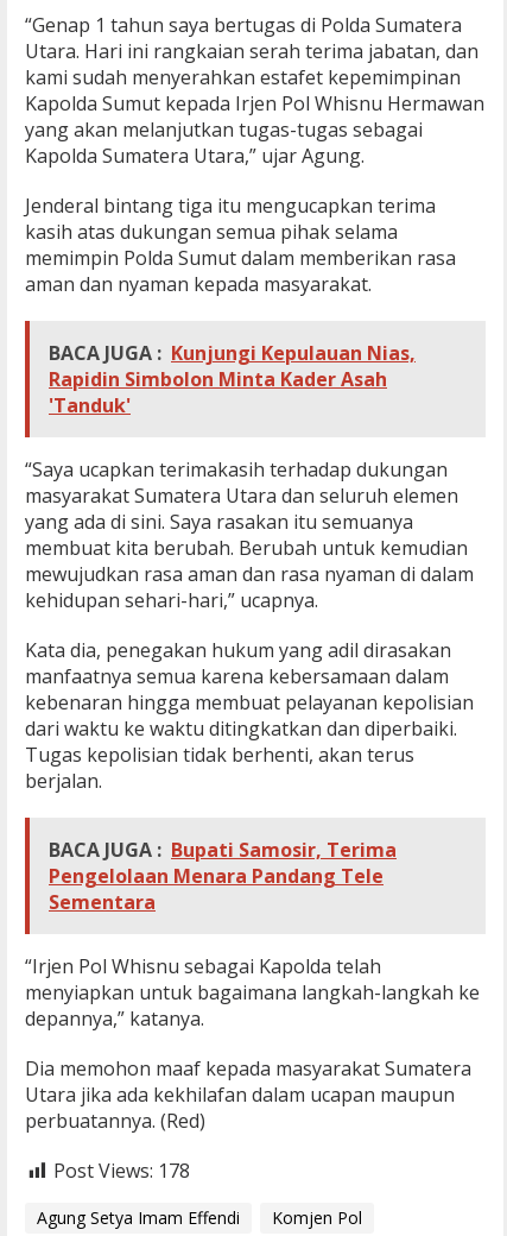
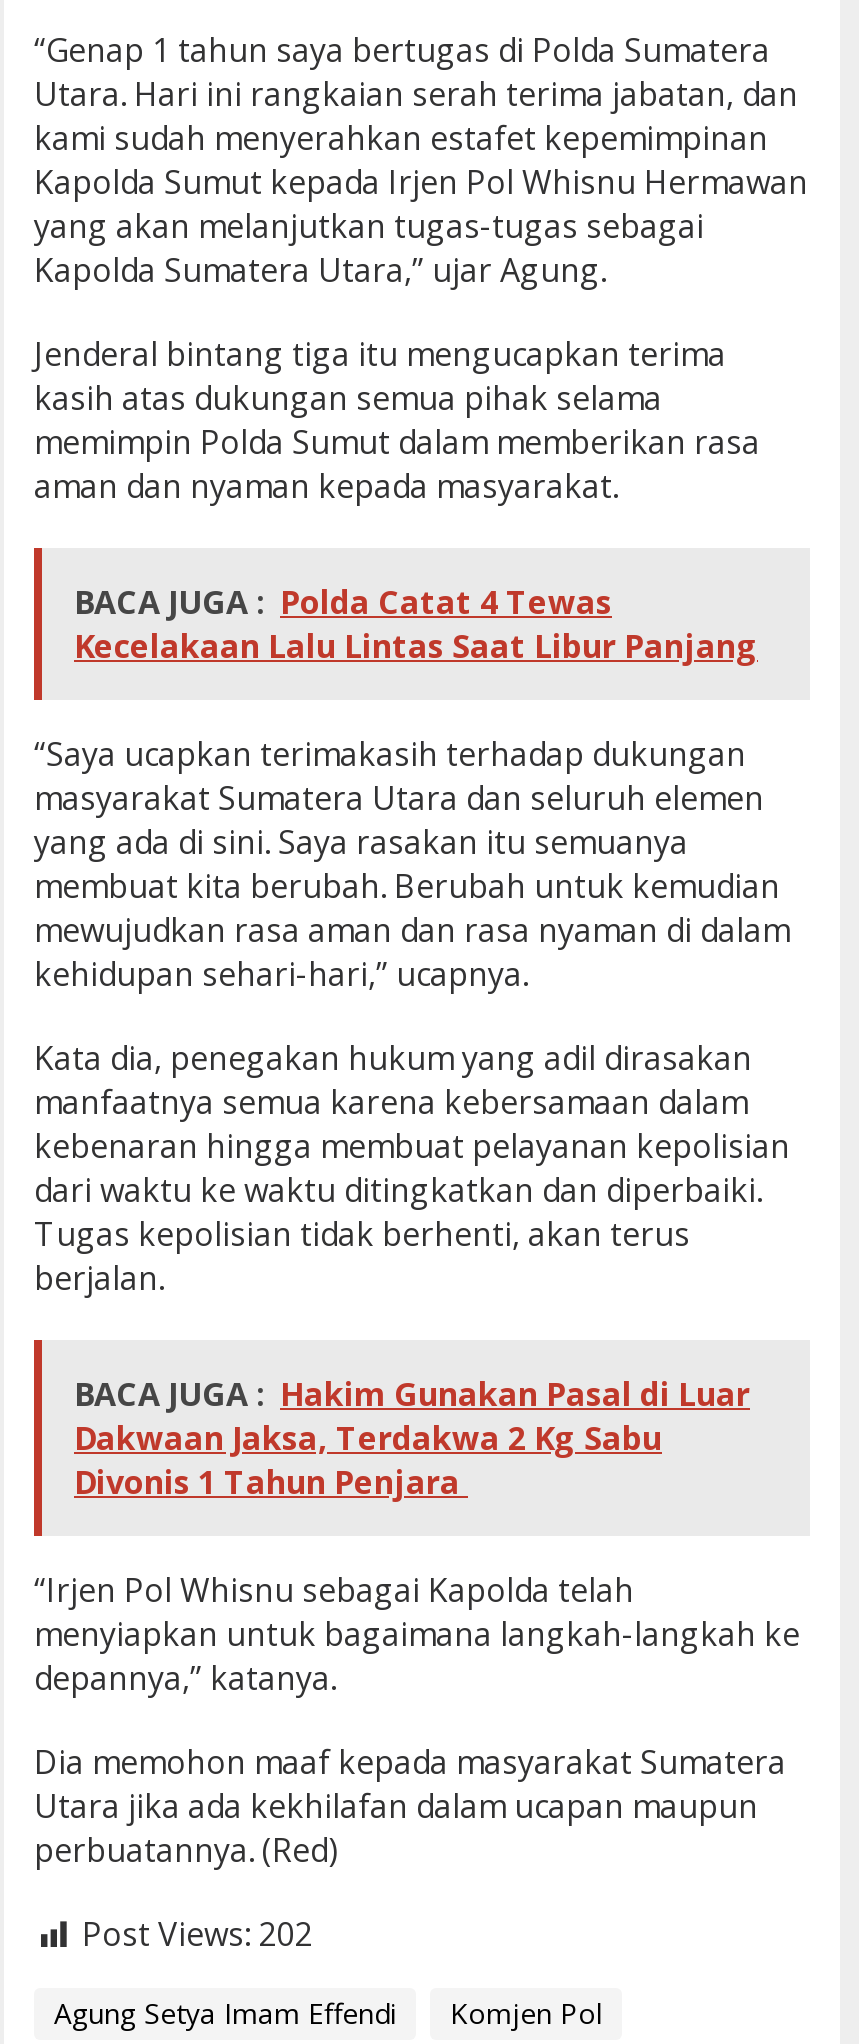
[49,340,416,419] BACA JUGA : Kunjungi Kepulauan Nias, | Rapidin Simbolon Minta Kader Asah | 'Tanduk' -> [74,580,758,668] BACA JUGA : Polda Catat 4 Tewas | Kecelakaan Lalu Lintas Saat Libur Panjang
[49,837,397,915] BACA JUGA : Bupati Samosir, Terima | Pengelolaan Menara Pandang Tele | Sementara -> [74,1372,750,1504] BACA JUGA : Hakim Gunakan Pasal di Luar | Dakwaan Jaksa, Terdakwa 2 Kg Sabu | Divonis 1 Tahun Penjara
[53,1158,190,1184] Post Views: 178 -> [82,1912,312,1956] Post Views: 202

